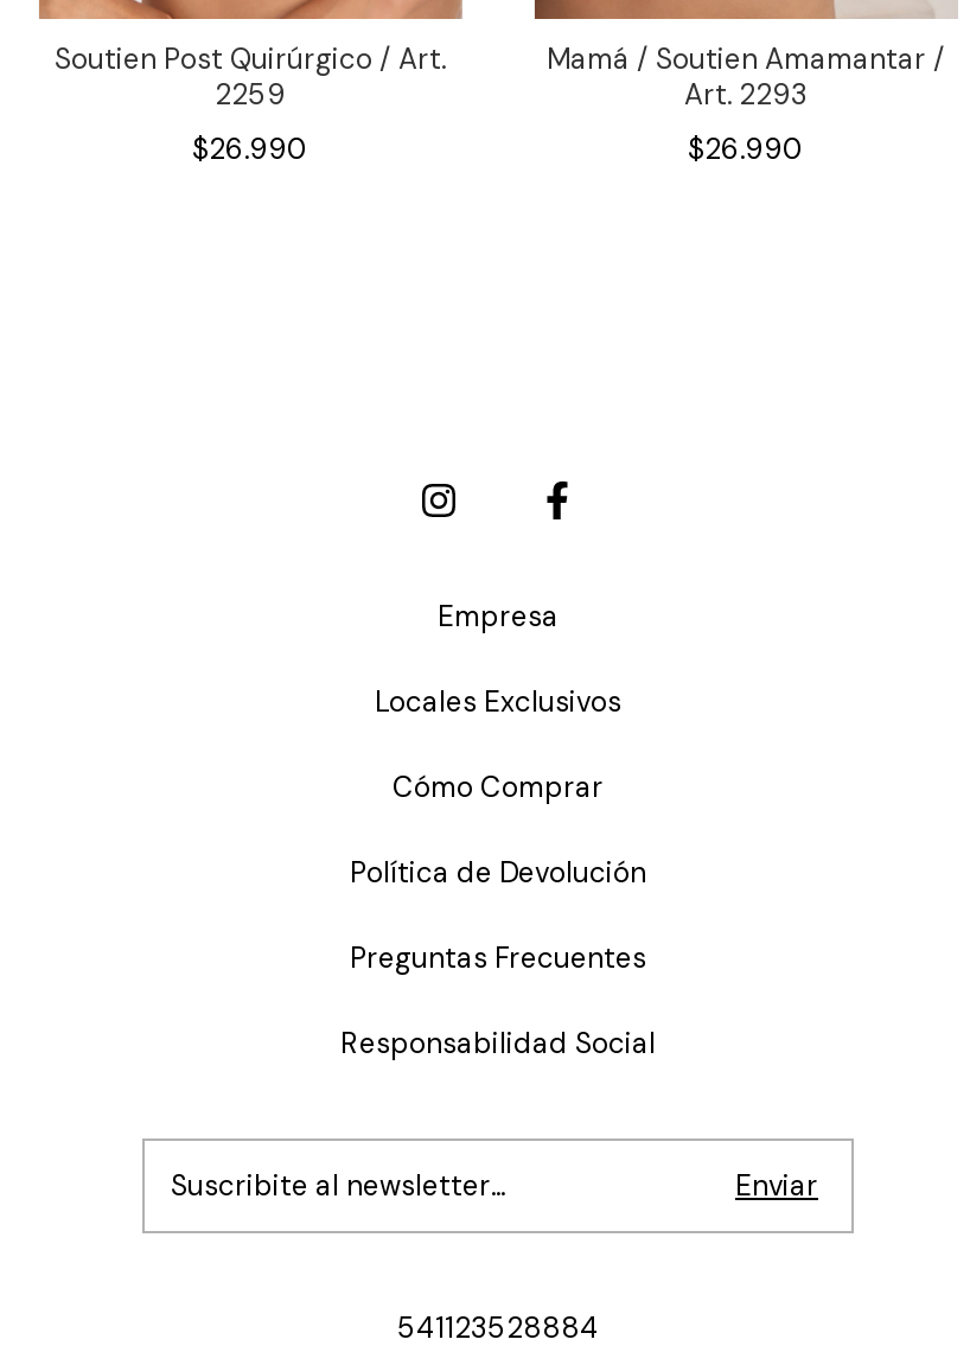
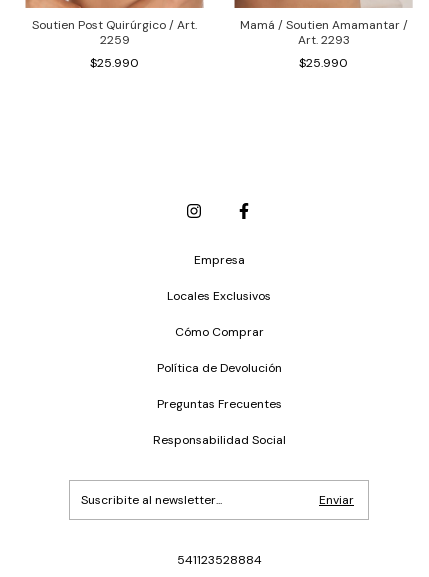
[192,130,308,167] $26.990 -> [90,55,139,71] $25.990
[688,130,804,167] $26.990 -> [299,55,348,71] $25.990

